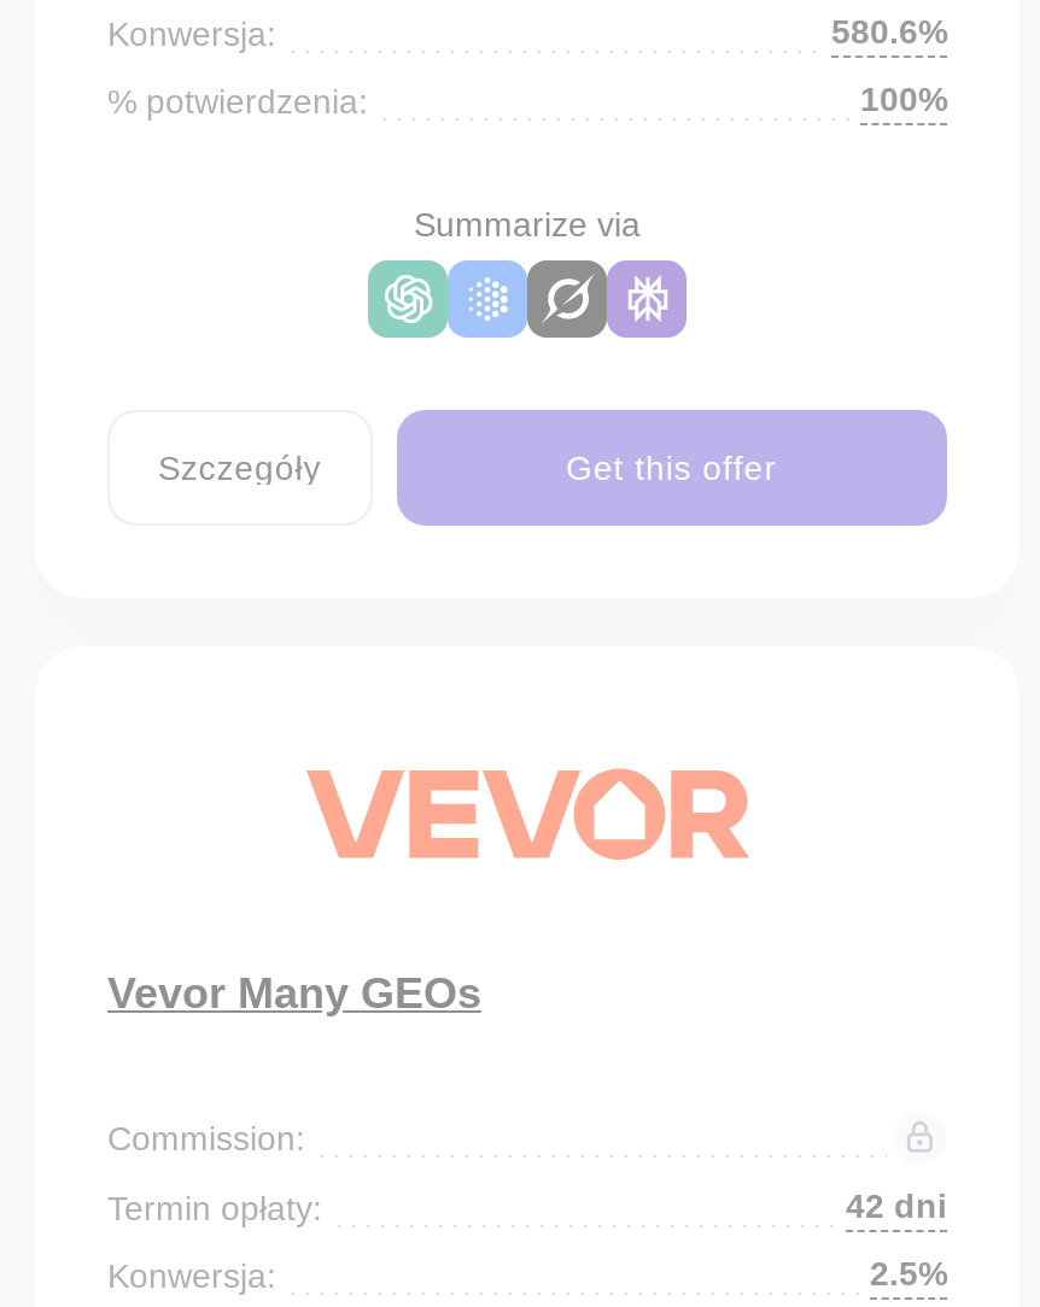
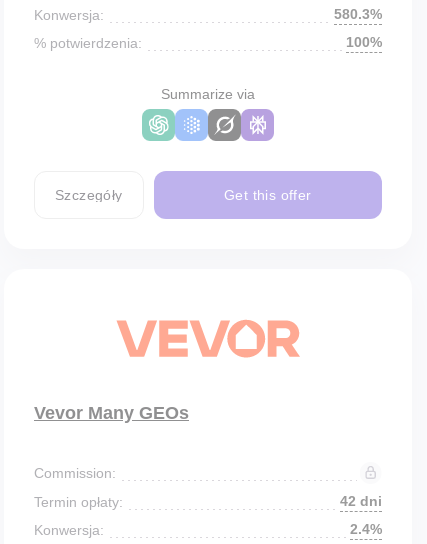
[831,12,947,51] 580.6% -> [334,6,382,22] 580.3%
[870,1254,947,1293] 2.5% -> [350,521,382,537] 2.4%

